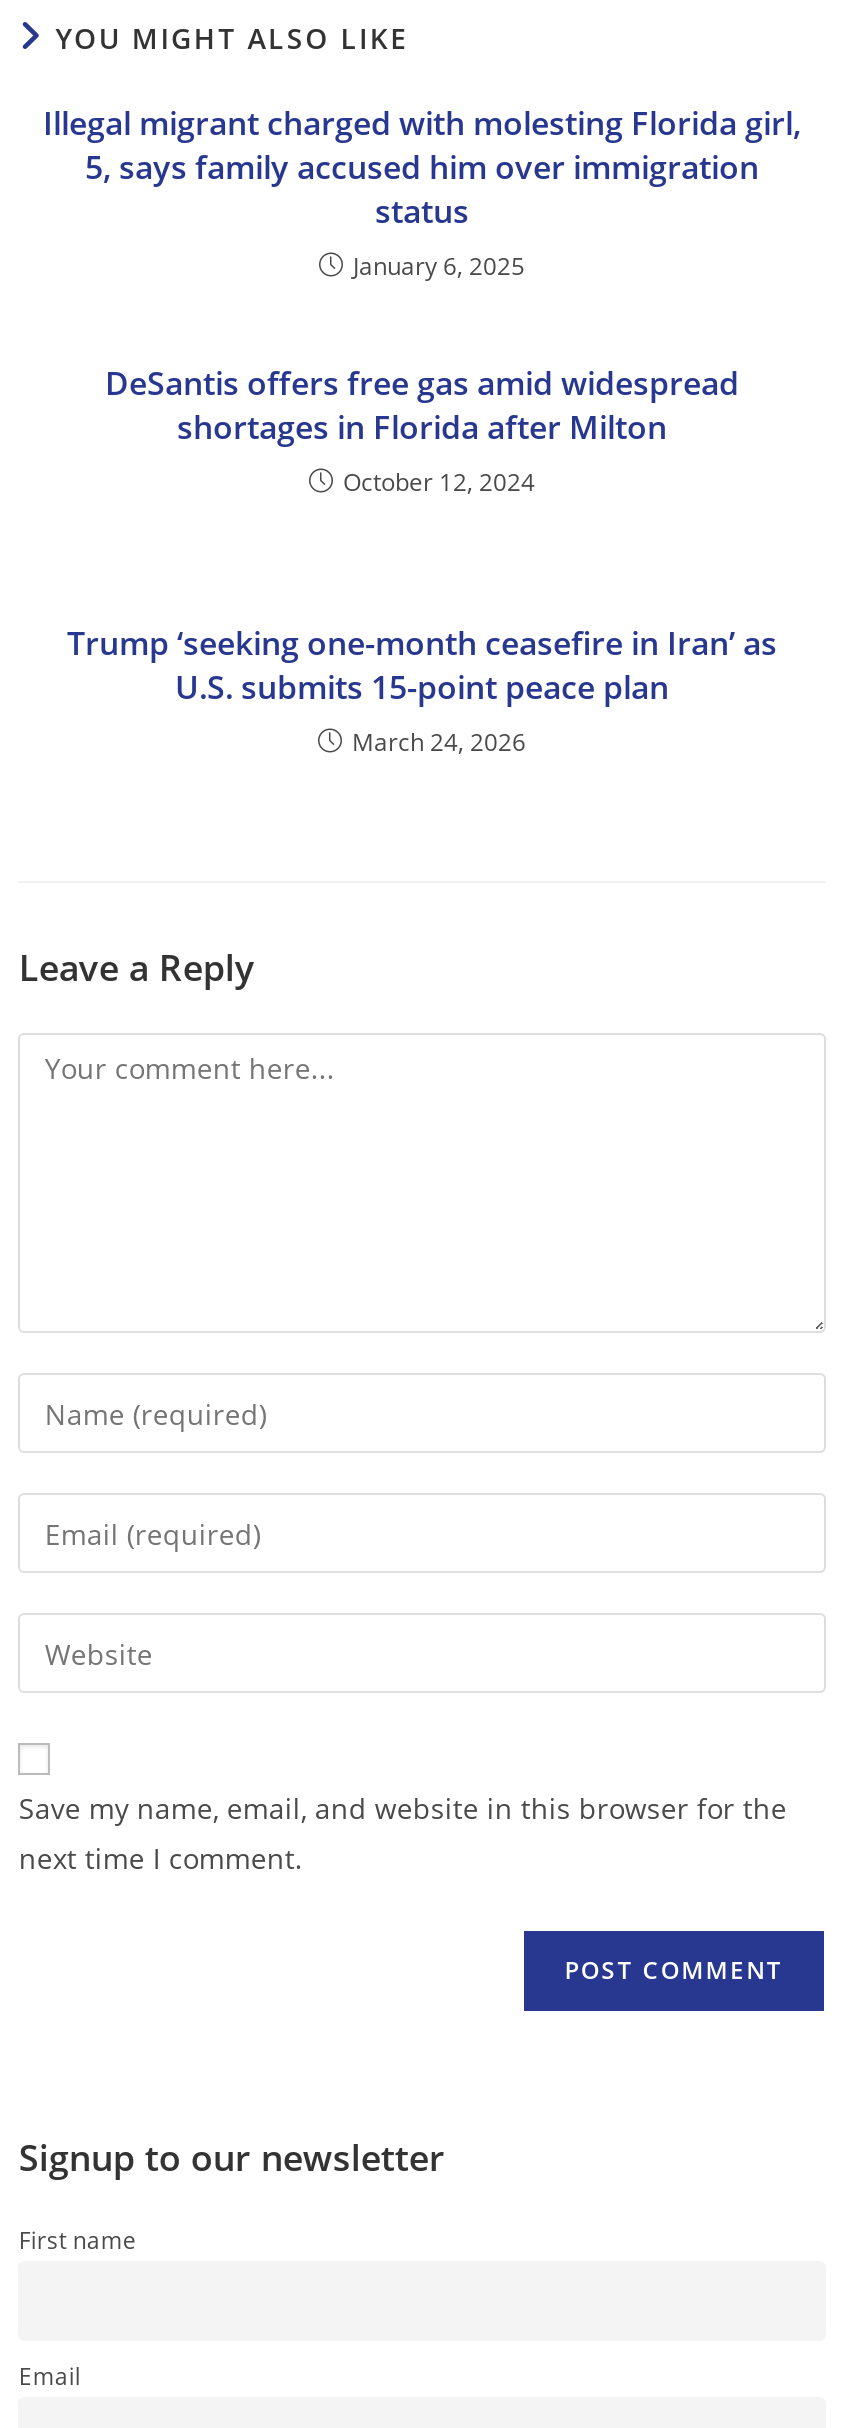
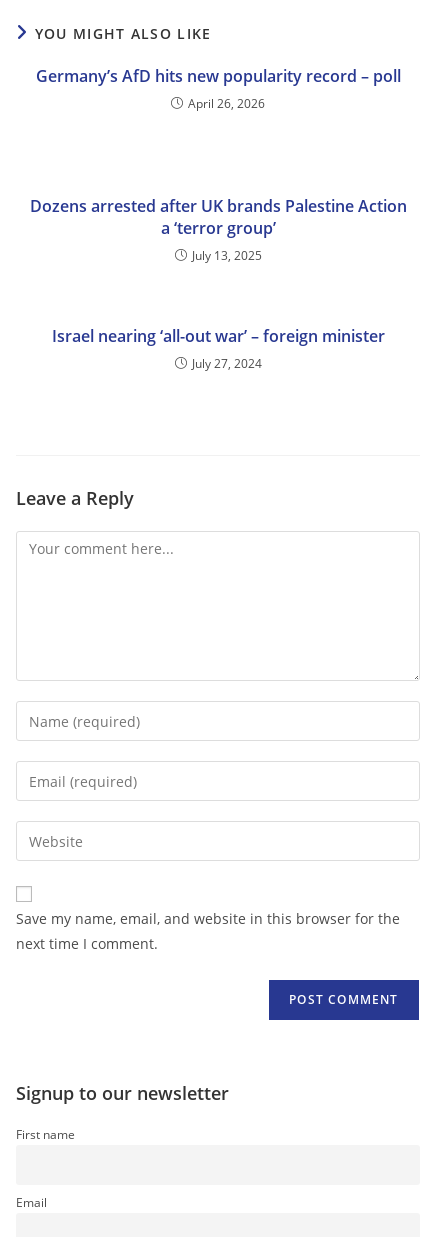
[43,102,801,284] Illegal migrant charged with molesting Florida girl, | 5, says family accused him over immigration | status | January 6, 2025 -> [35,65,400,112] Germany’s AfD hits new popularity record – poll | April 26, 2026
[105,362,739,500] DeSantis offers free gas amid widespread | shortages in Florida after Milton | October 12, 2024 -> [29,195,406,264] Dozens arrested after UK brands Palestine Action | a ‘terror group’ | July 13, 2025
[67,622,777,760] Trump ‘seeking one-month ceasefire in Iran’ as | U.S. submits 15-point peace plan | March 24, 2026 -> [51,325,384,372] Israel nearing ‘all-out war’ – foreign minister | July 27, 2024

